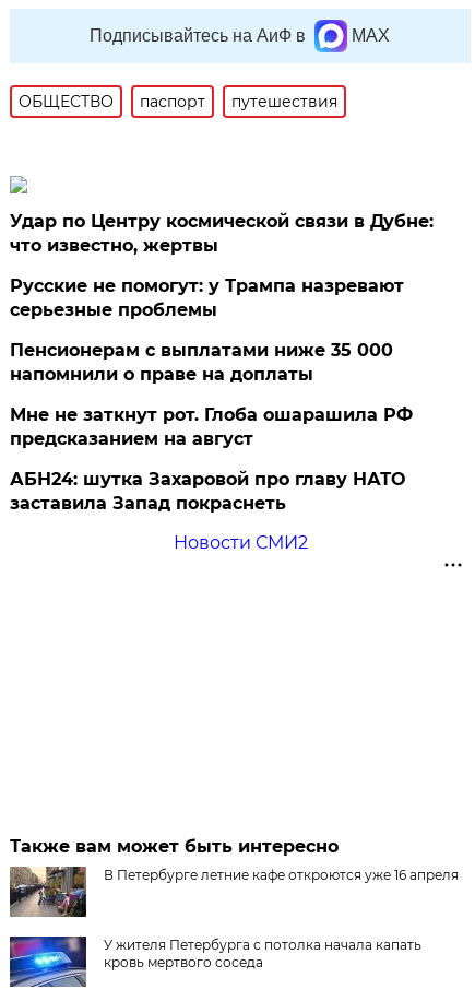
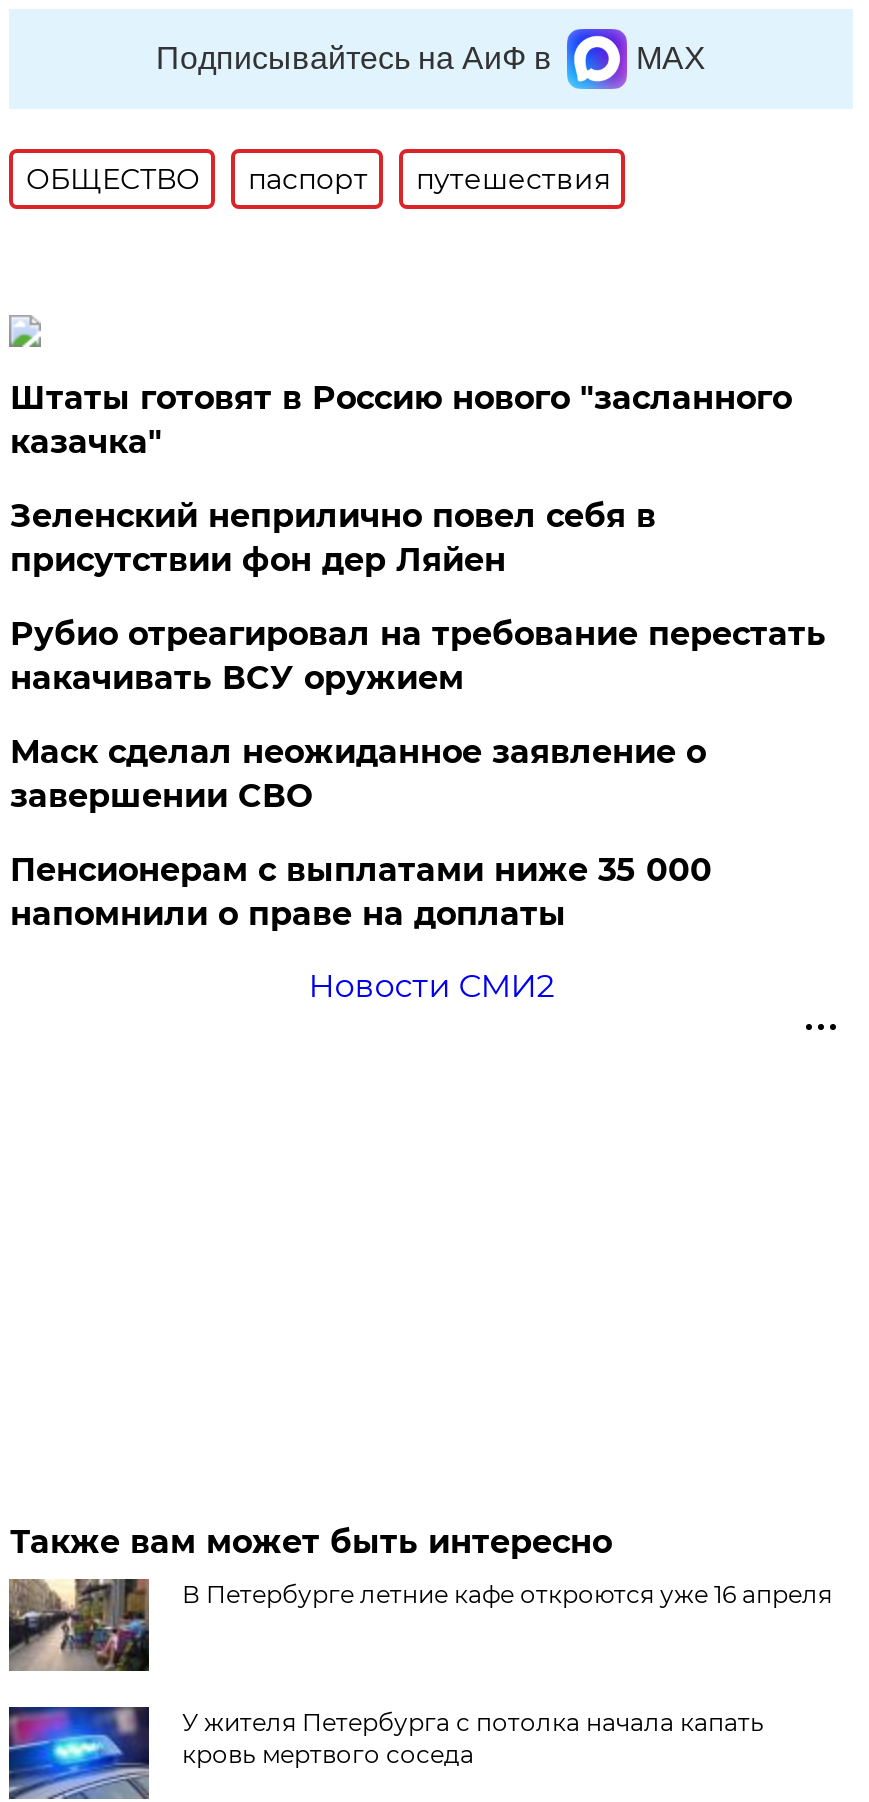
[10,211,434,320] Удар по Центру космической связи в Дубне: | что известно, жертвы | Русские не помогут: у Трампа назревают | серьезные проблемы -> [10,379,826,815] Штаты готовят в Россию нового "засланного | казачка" | Зеленский неприлично повел cебя в | присутствии фон дер Ляйен | Рубио отреагировал на требование перестать | накачивать ВСУ оружием | Маск сделал неожиданное заявление о | завершении СВО
moved [10,340,394,385] -> [10,851,712,933]: Пенсионерам с выплатами ниже 35 000 | напомнили о праве на доплаты
[10,404,413,514] Мне не заткнут рот. Глоба ошарашила РФ | предсказанием на август | АБН24: шутка Захаровой про главу НАТО | заставила Запад покраснеть -> none

